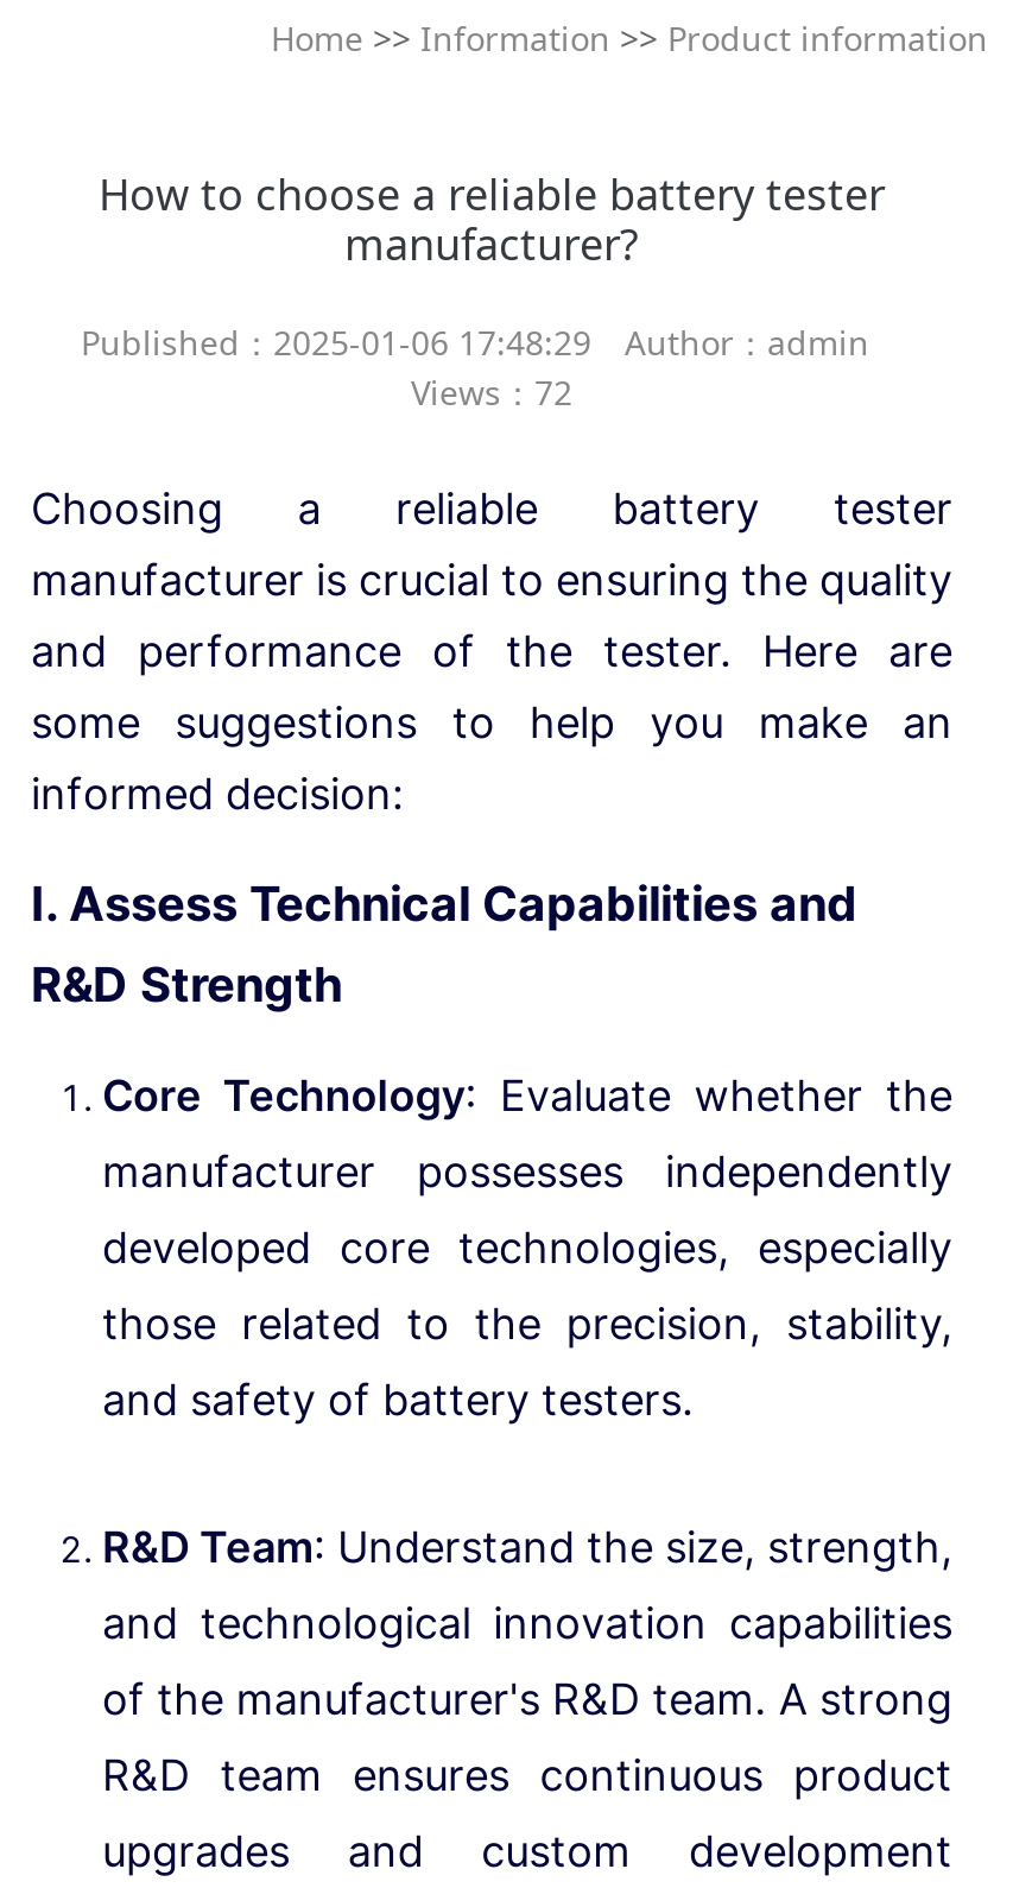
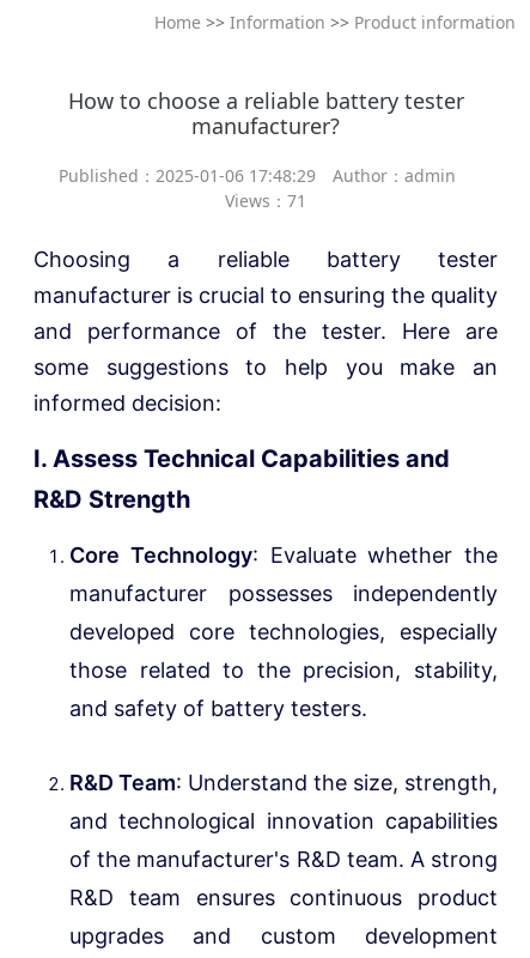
[411,370,572,415] Views：72 -> [225,189,306,212] Views：71

